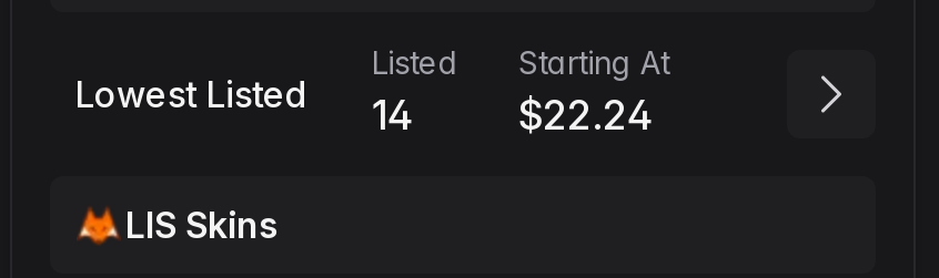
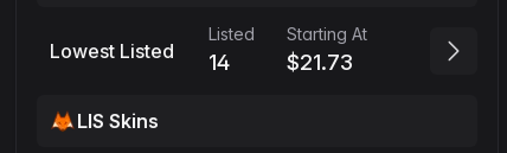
[518,91,652,137] $22.24 -> [287,49,353,74] $21.73

